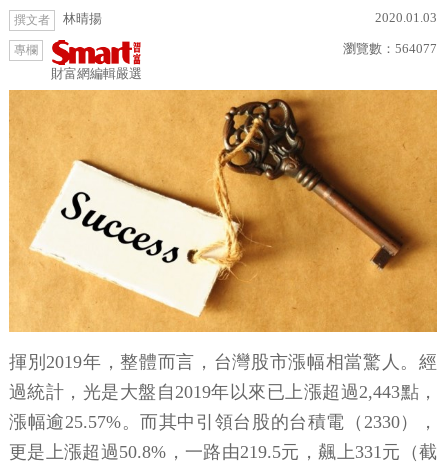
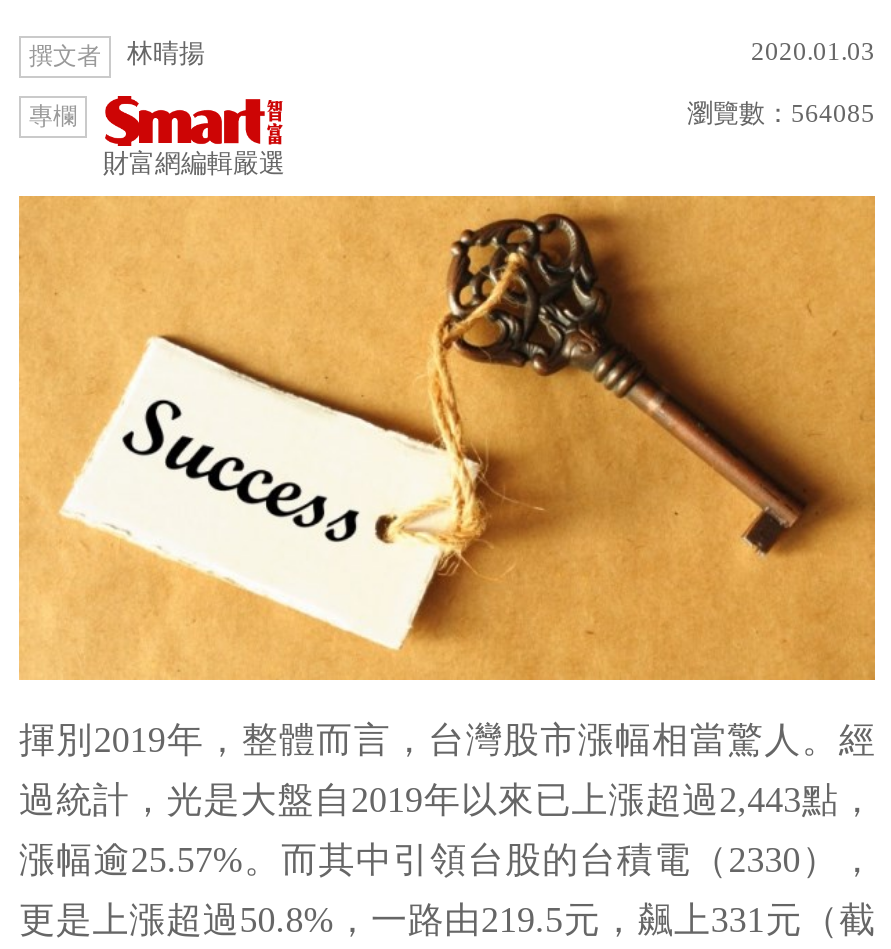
[343,41,437,56] 瀏覽數：564077 -> [687,98,875,128] 瀏覽數：564085

